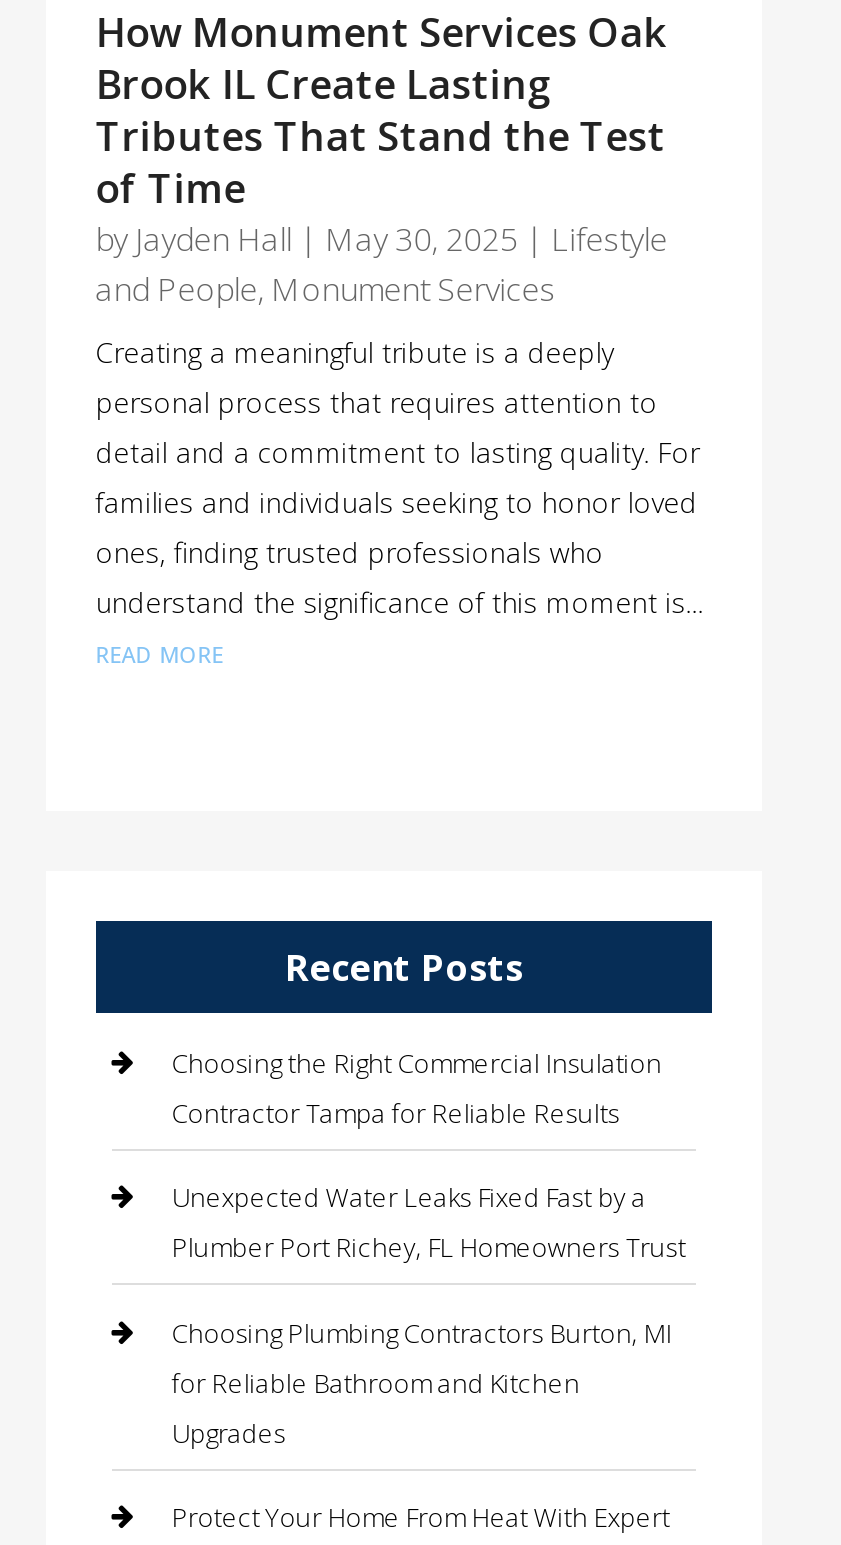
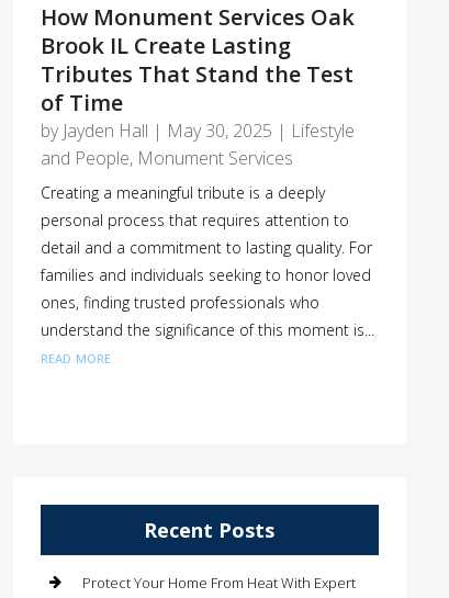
[172,1044,686,1450] Choosing the Right Commercial Insulation | Contractor Tampa for Reliable Results | Unexpected Water Leaks Fixed Fast by a | Plumber Port Richey, FL Homeowners Trust | Choosing Plumbing Contractors Burton, MI | for Reliable Bathroom and Kitchen | Upgrades -> none

